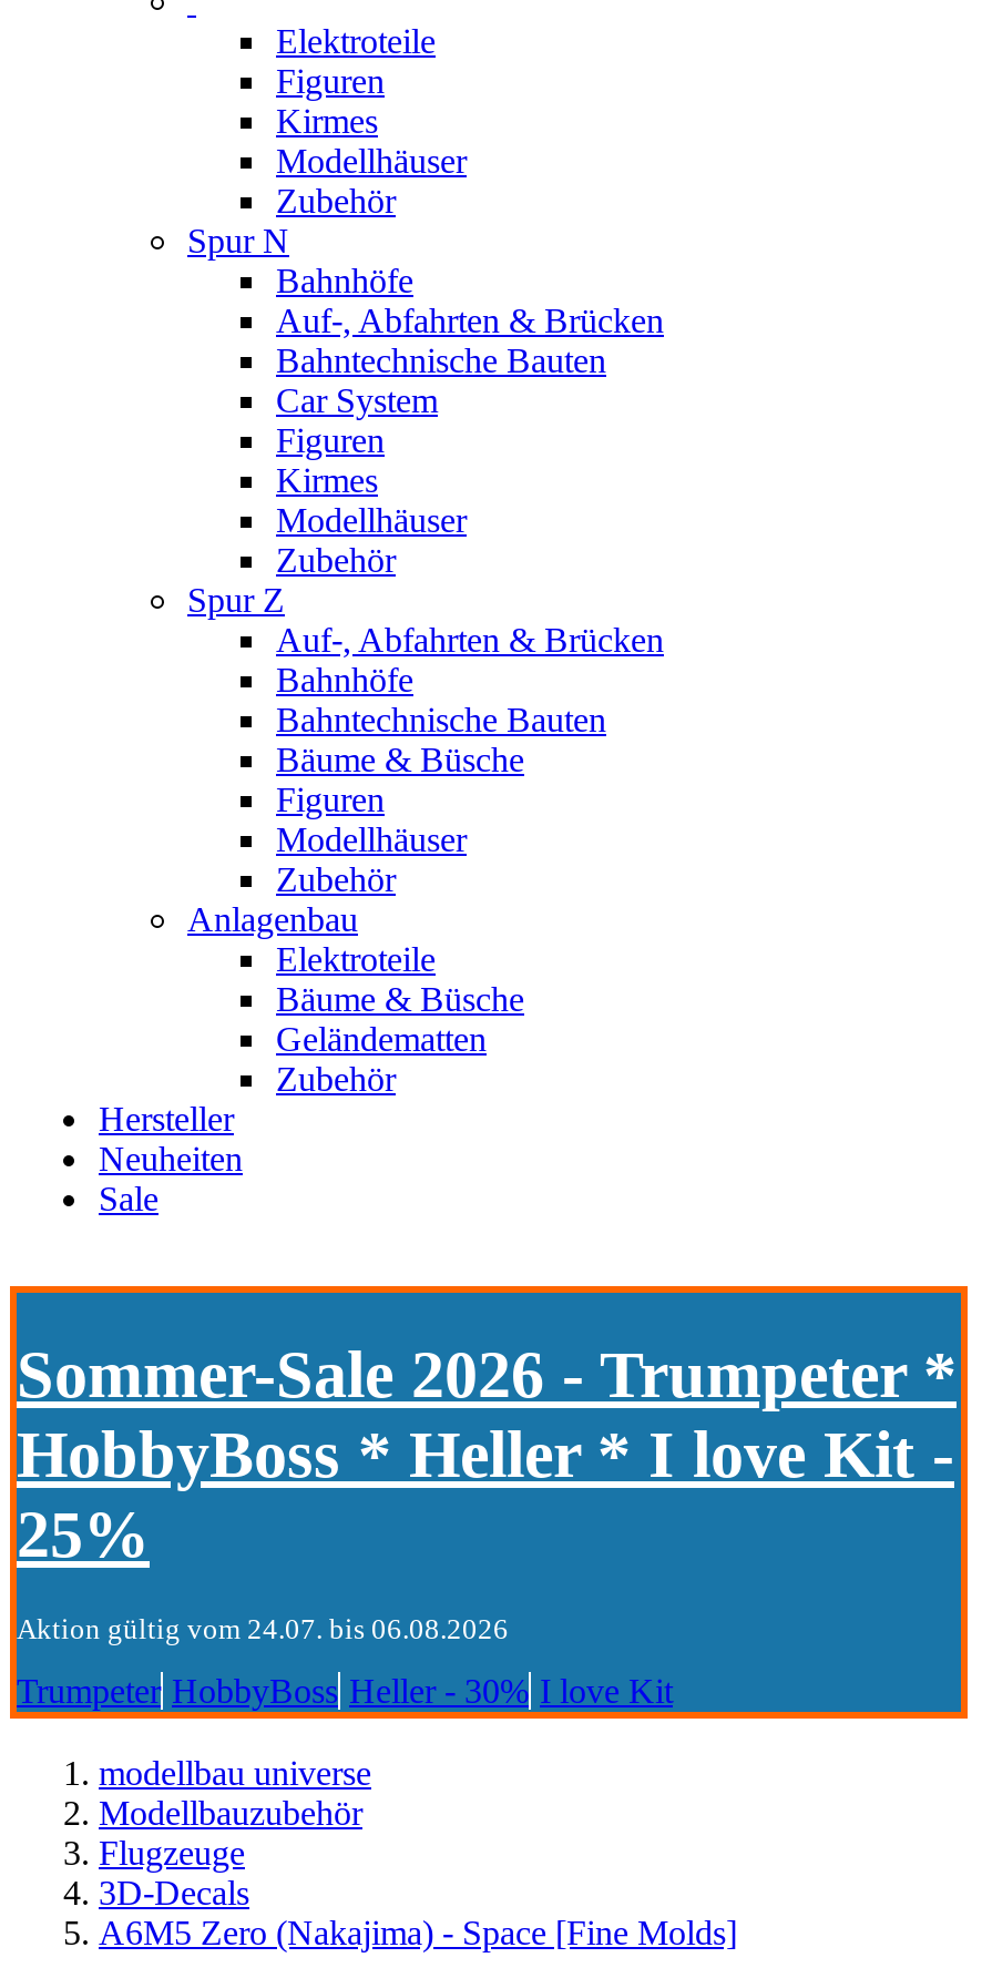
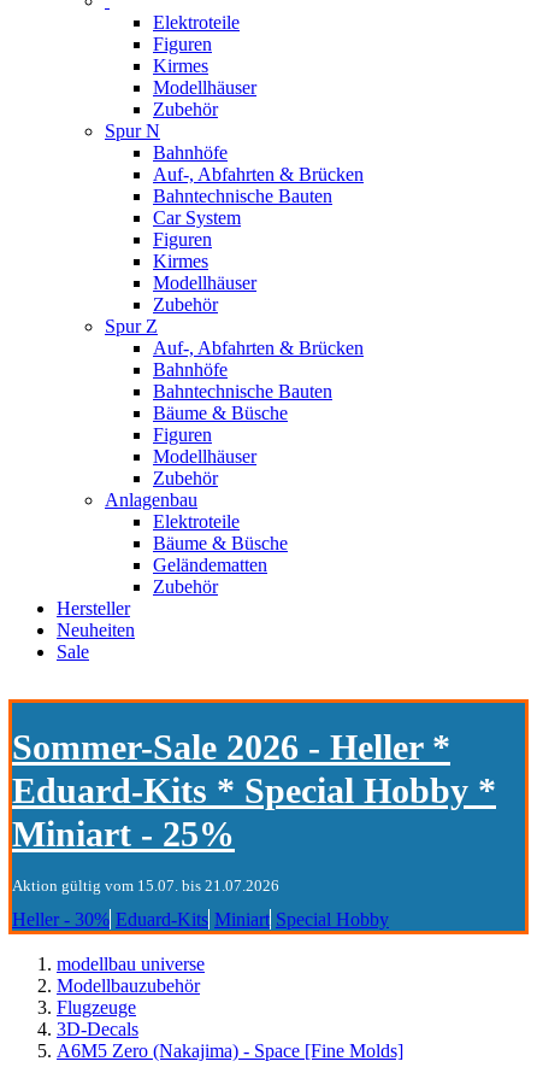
[17,1336,957,1569] Sommer-Sale 2026 - Trumpeter * | HobbyBoss * Heller * I love Kit - | 25% -> [12,727,496,853] Sommer-Sale 2026 - Heller * | Eduard-Kits * Special Hobby * | Miniart - 25%
[17,1613,509,1646] Aktion gültig vom 24.07. bis 06.08.2026 -> [12,877,279,895] Aktion gültig vom 15.07. bis 21.07.2026
[17,1673,673,1711] Trumpeter HobbyBoss Heller - 30% I love Kit -> [12,910,389,930] Heller - 30% Eduard-Kits Miniart Special Hobby

